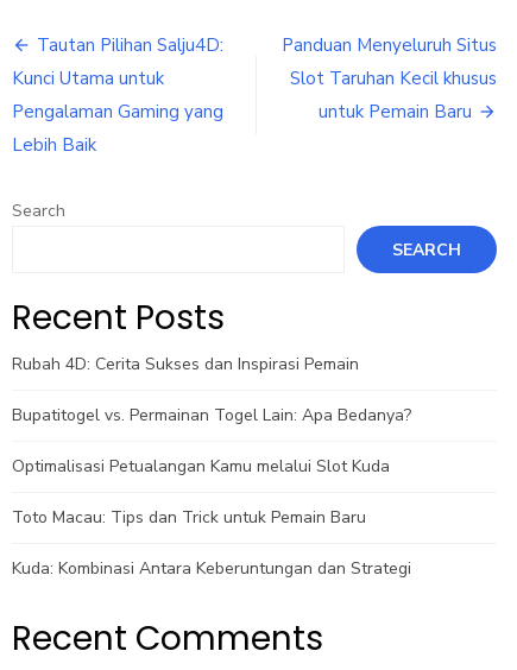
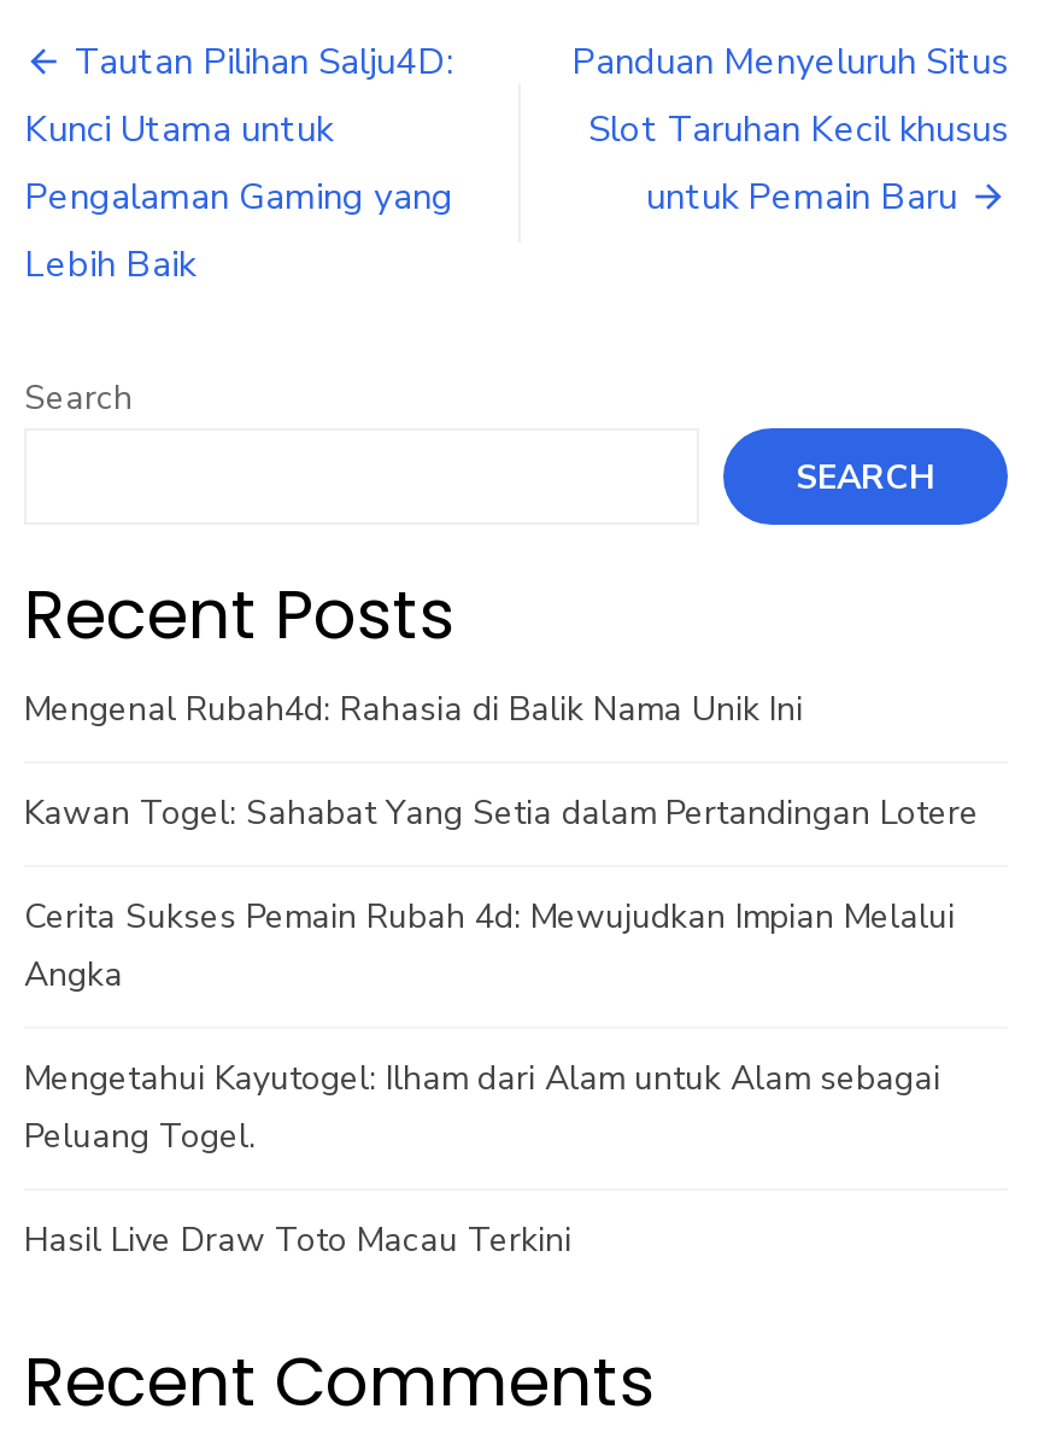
[12,353,359,375] Rubah 4D: Cerita Sukses dan Inspirasi Pemain -> [24,686,803,732] Mengenal Rubah4d: Rahasia di Balik Nama Unik Ini
[12,404,411,426] Bupatitogel vs. Permainan Togel Lain: Apa Bedanya? -> [24,790,979,836] Kawan Togel: Sahabat Yang Setia dalam Pertandingan Lotere
[12,455,390,478] Optimalisasi Petualangan Kamu melalui Slot Kuda -> [24,894,955,998] Cerita Sukses Pemain Rubah 4d: Mewujudkan Impian Melalui | Angka
[12,506,366,529] Toto Macau: Tips dan Trick untuk Pemain Baru -> [24,1056,940,1159] Mengetahui Kayutogel: Ilham dari Alam untuk Alam sebagai | Peluang Togel.
[12,557,411,580] Kuda: Kombinasi Antara Keberuntungan dan Strategi -> [24,1217,571,1263] Hasil Live Draw Toto Macau Terkini

